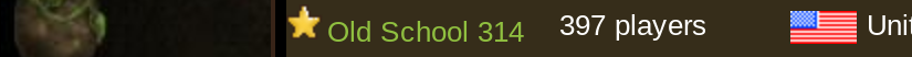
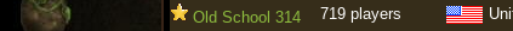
[327,9,707,48] Old School 314 397 players -> [192,5,401,26] Old School 314 719 players

